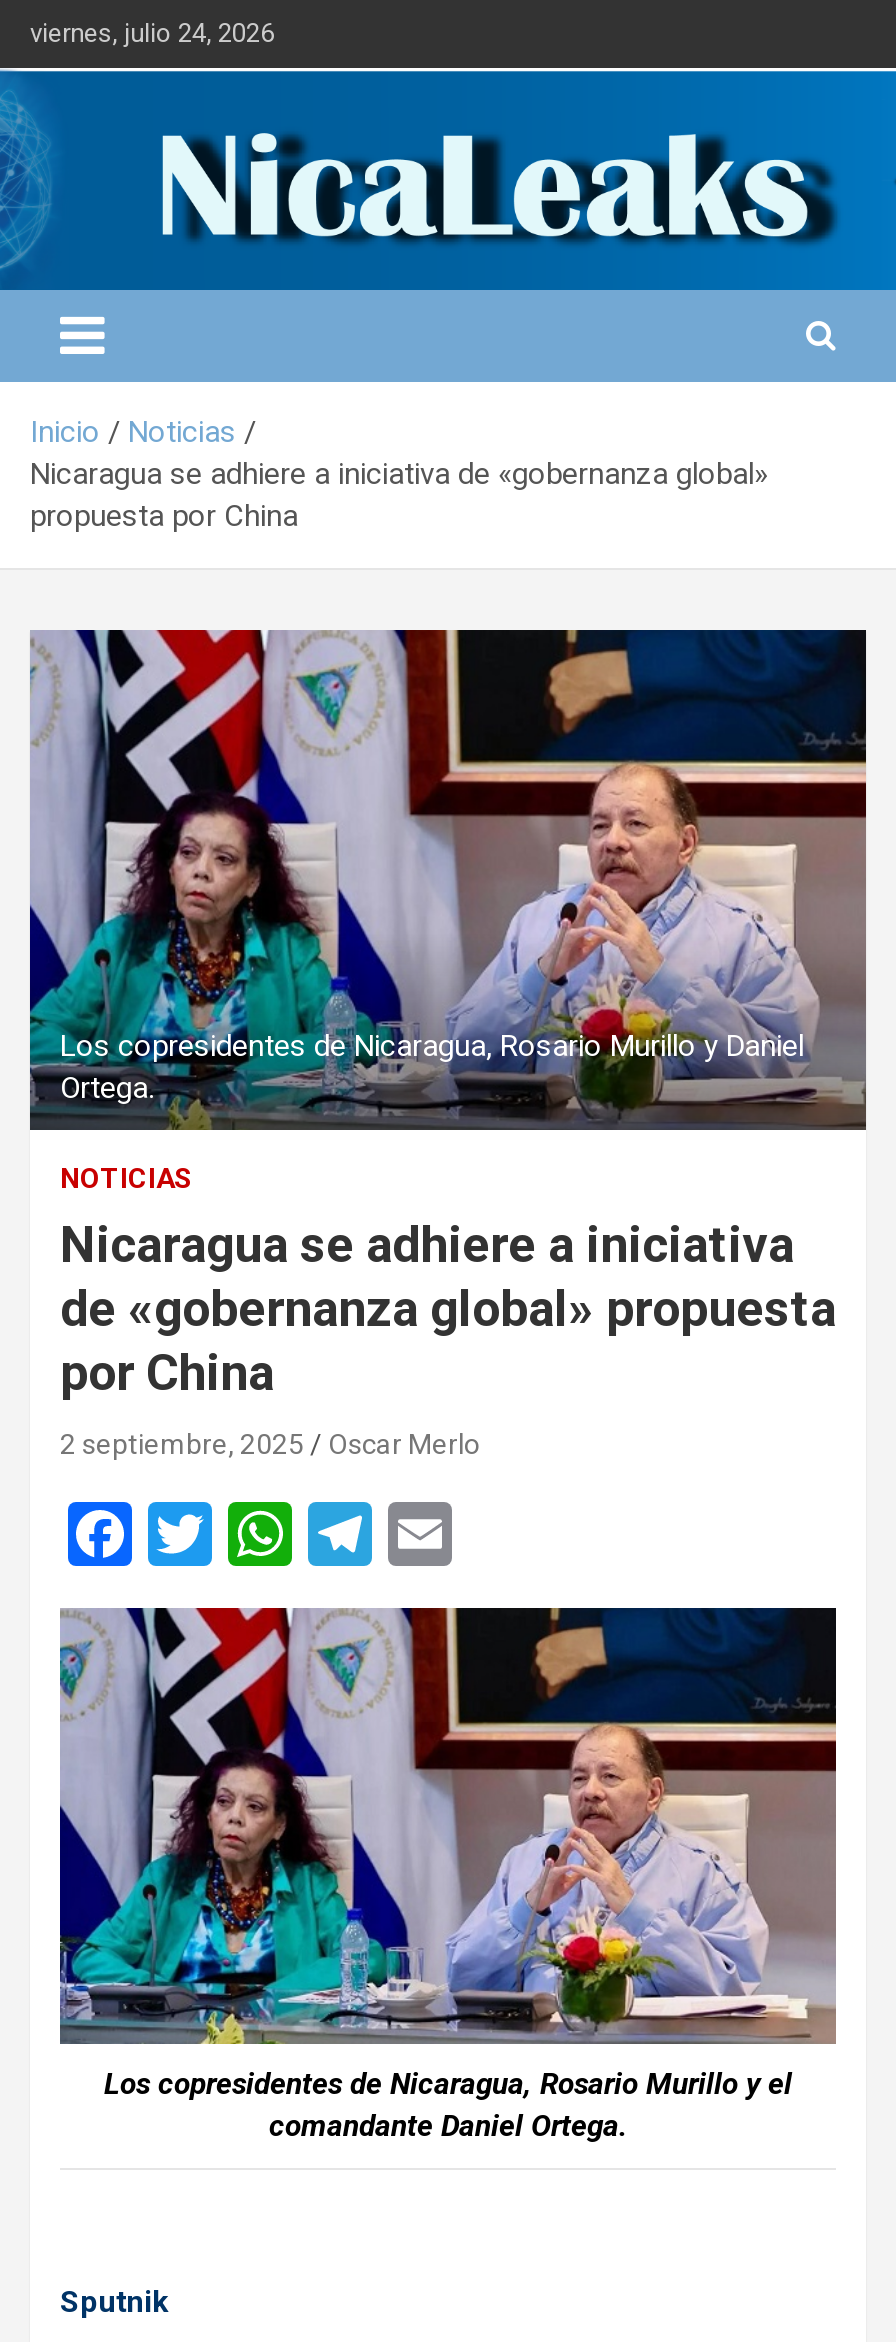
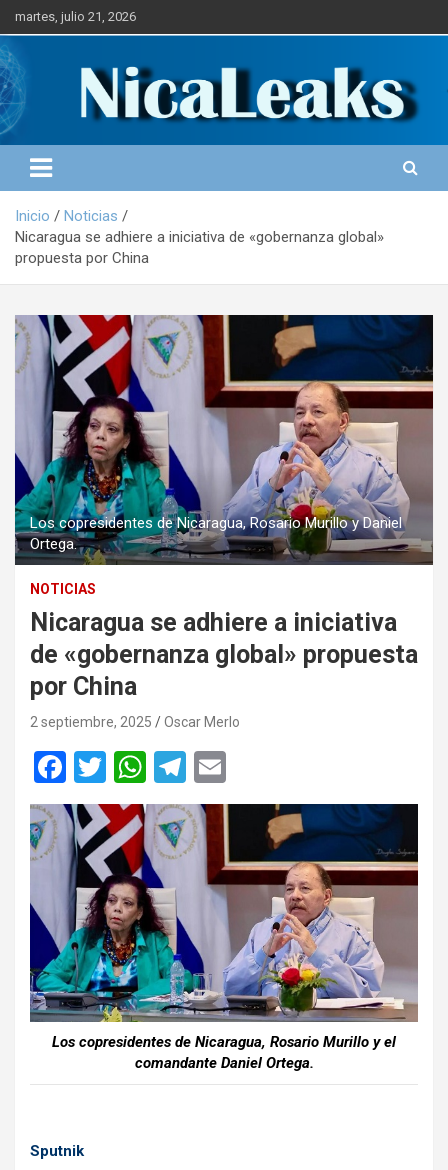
[30,18,274,48] viernes, julio 24, 2026 -> [15,9,136,24] martes, julio 21, 2026

